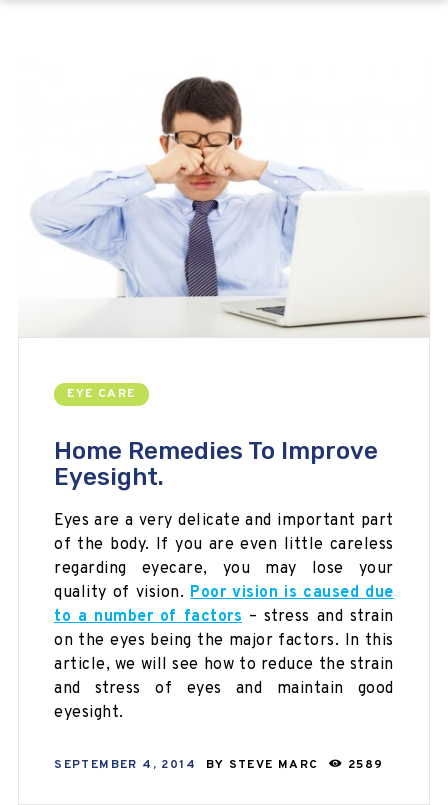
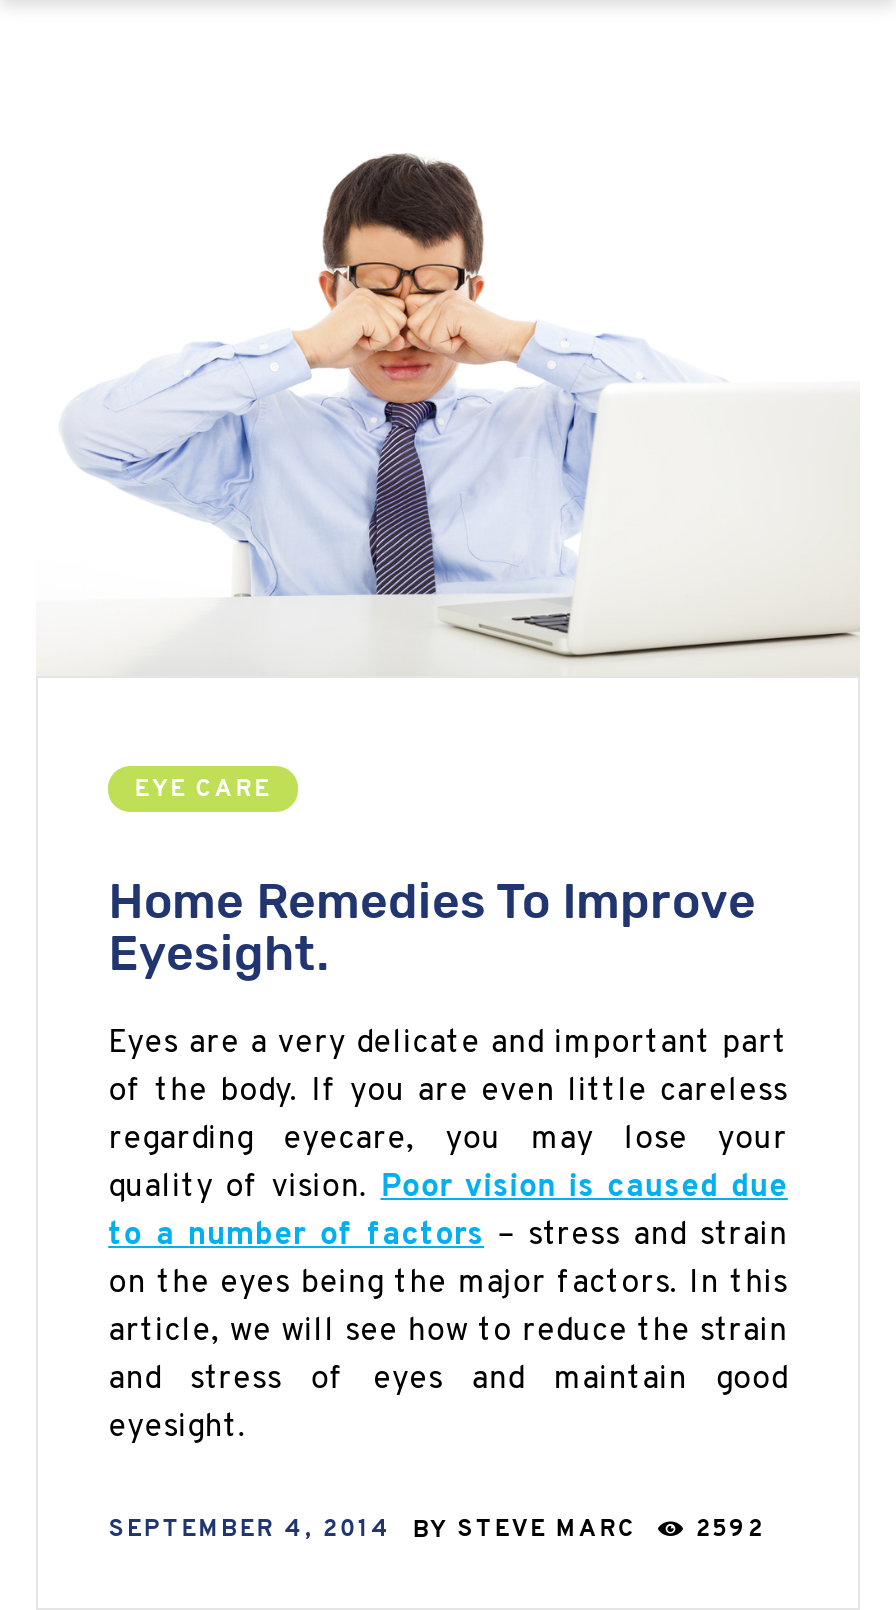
[54,757,383,773] SEPTEMBER 4, 2014 BY STEVE MARC 2589 -> [108,1514,765,1546] SEPTEMBER 4, 2014 BY STEVE MARC 2592

